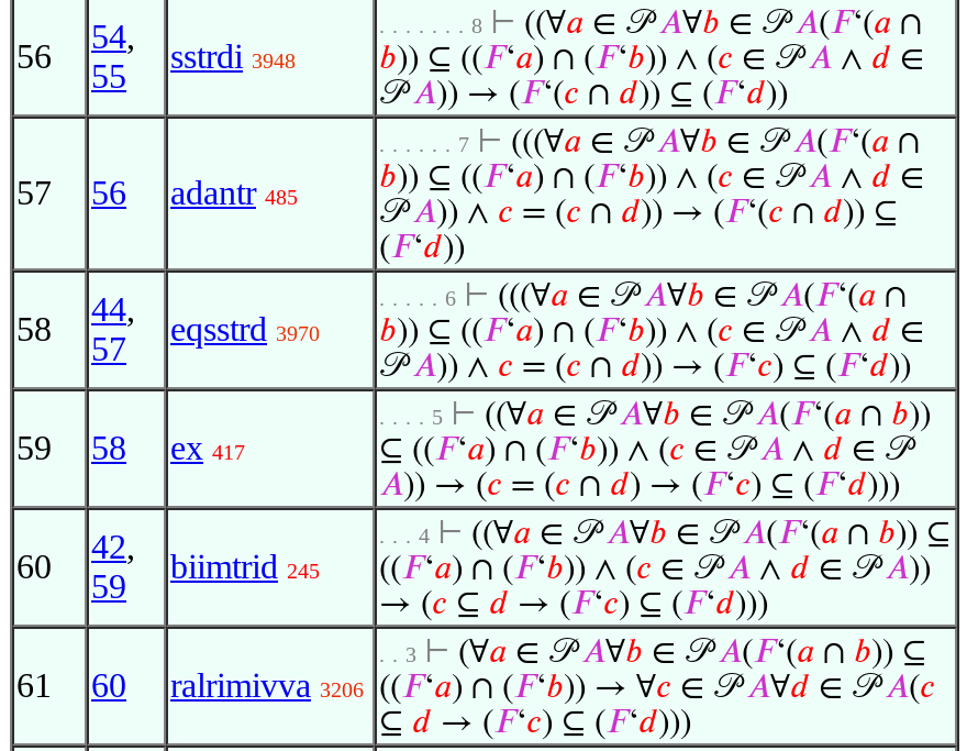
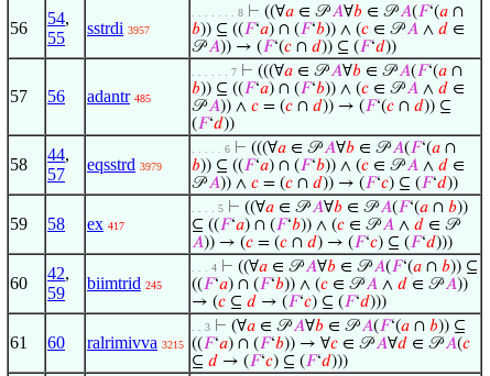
[170,37,296,75] sstrdi 3948 -> [87,19,150,37] sstrdi 3957
[170,310,320,347] eqsstrd 3970 -> [87,155,162,174] eqsstrd 3979
[170,666,364,704] ralrimivva 3206 -> [87,333,184,352] ralrimivva 3215

